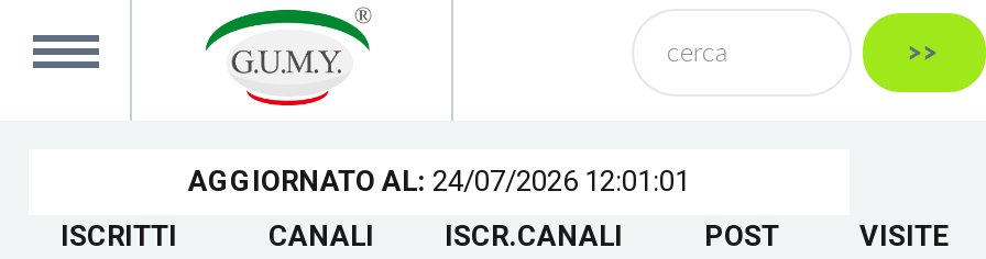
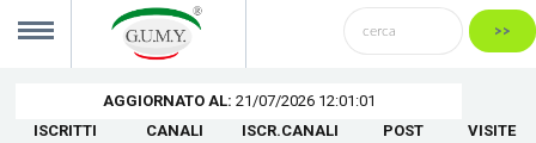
[188,165,690,198] AGGIORNATO AL: 24/07/2026 12:01:01 -> [102,92,375,110] AGGIORNATO AL: 21/07/2026 12:01:01

